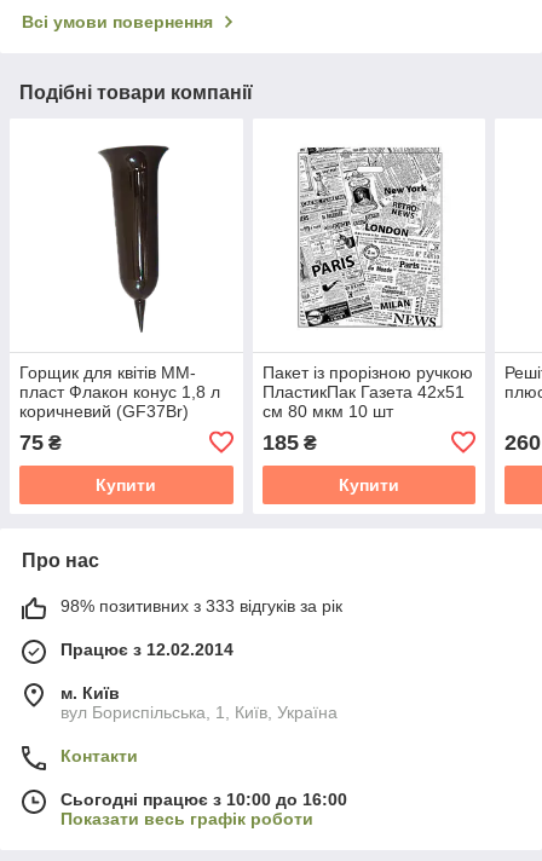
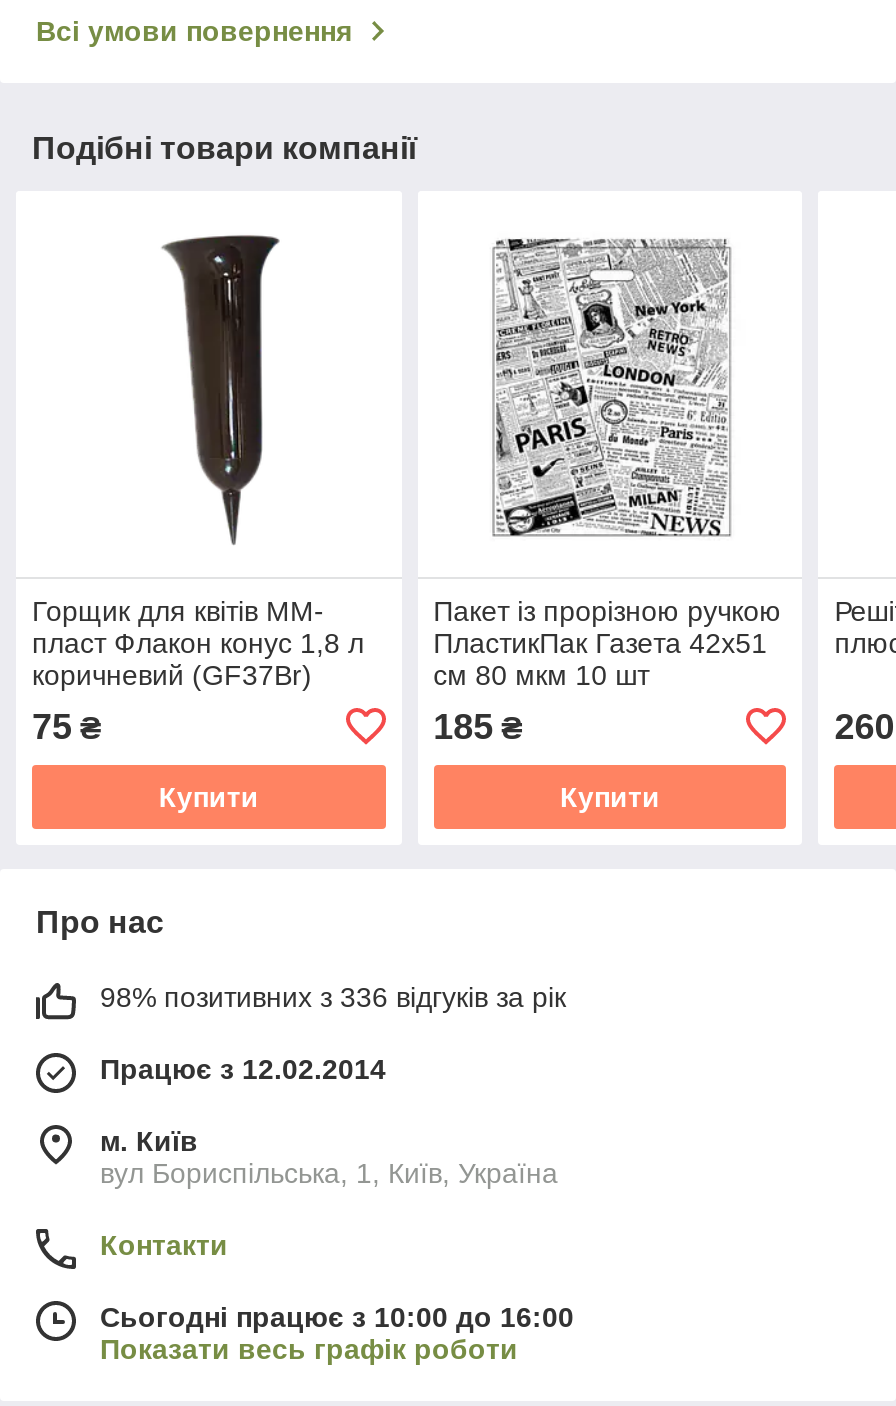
[60,596,342,615] 98% позитивних з 333 відгуків за рік -> [100,981,566,1013] 98% позитивних з 336 відгуків за рік

